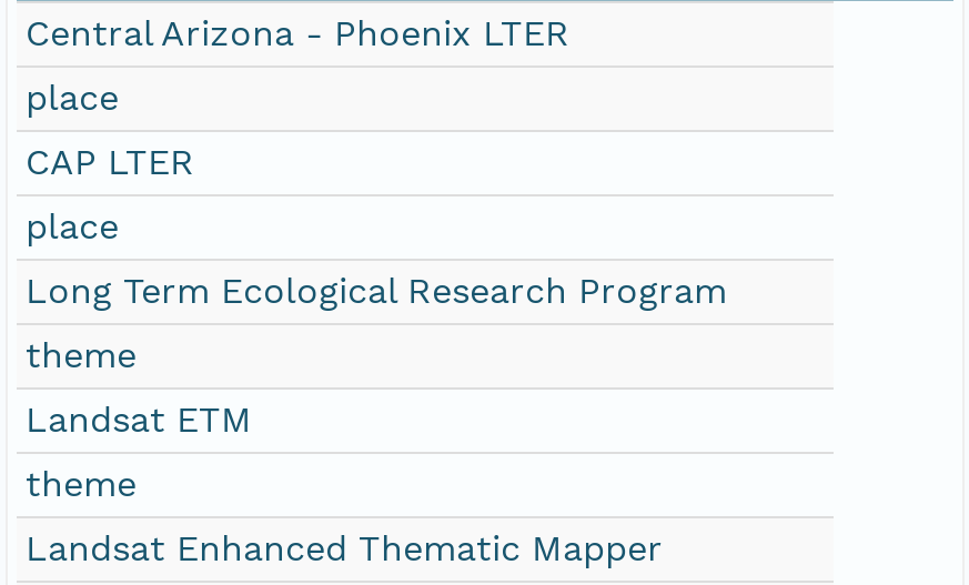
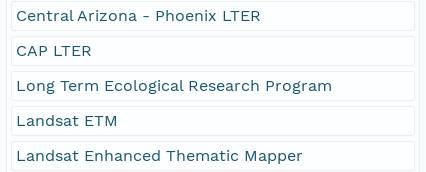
[26,77,119,119] place -> none
[26,205,119,248] place -> none
[26,334,137,376] theme -> none
[26,463,137,505] theme -> none

